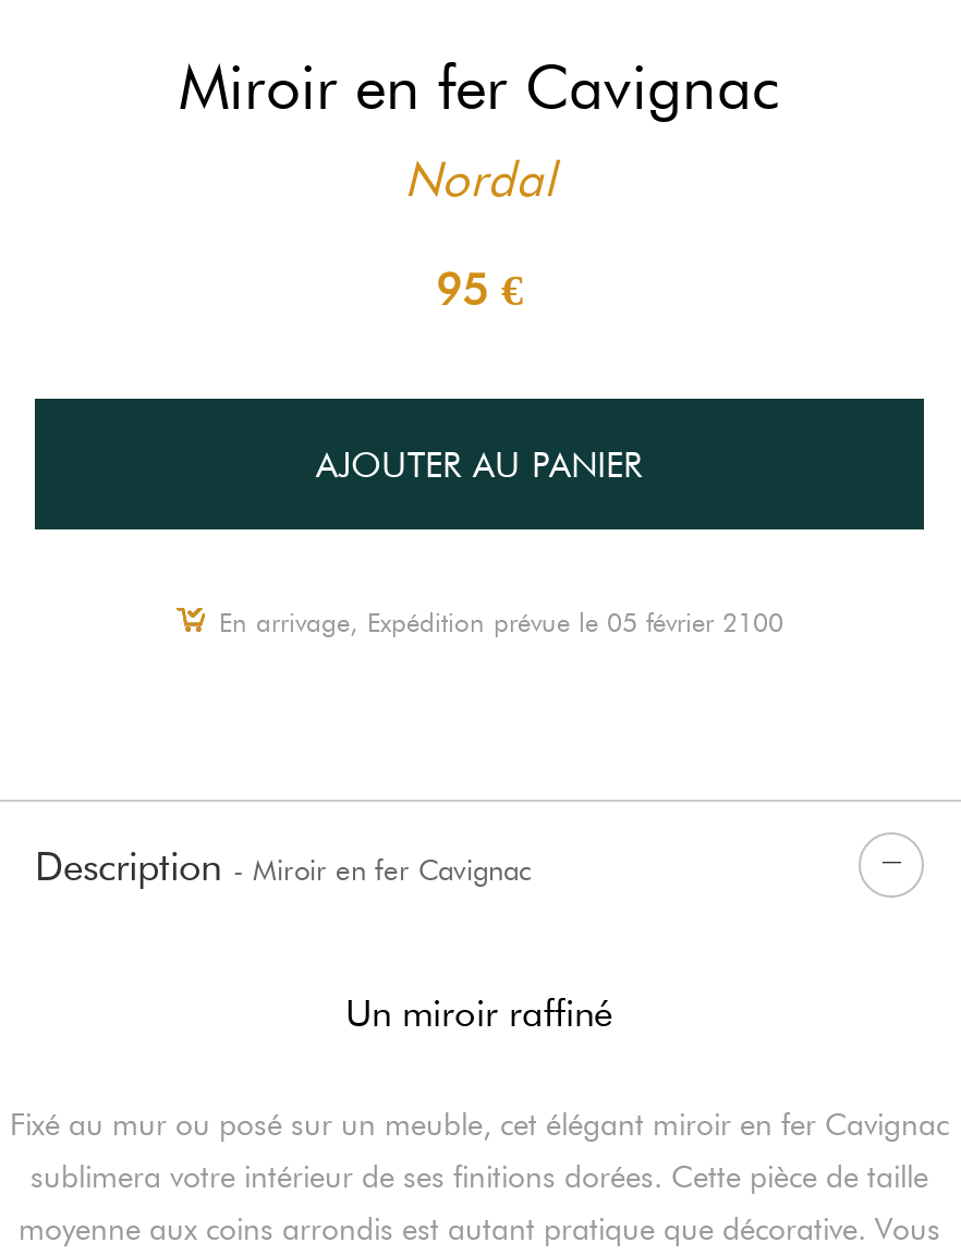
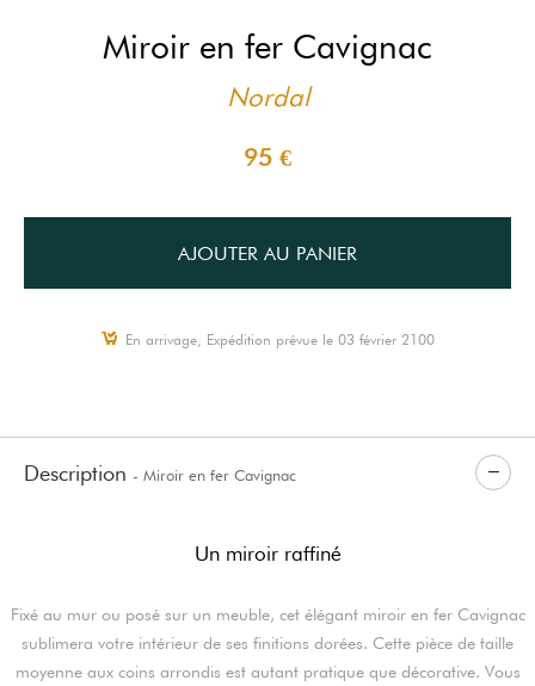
[219,605,783,638] En arrivage, Expédition prévue le 05 février 2100 -> [125,330,434,348] En arrivage, Expédition prévue le 03 février 2100

